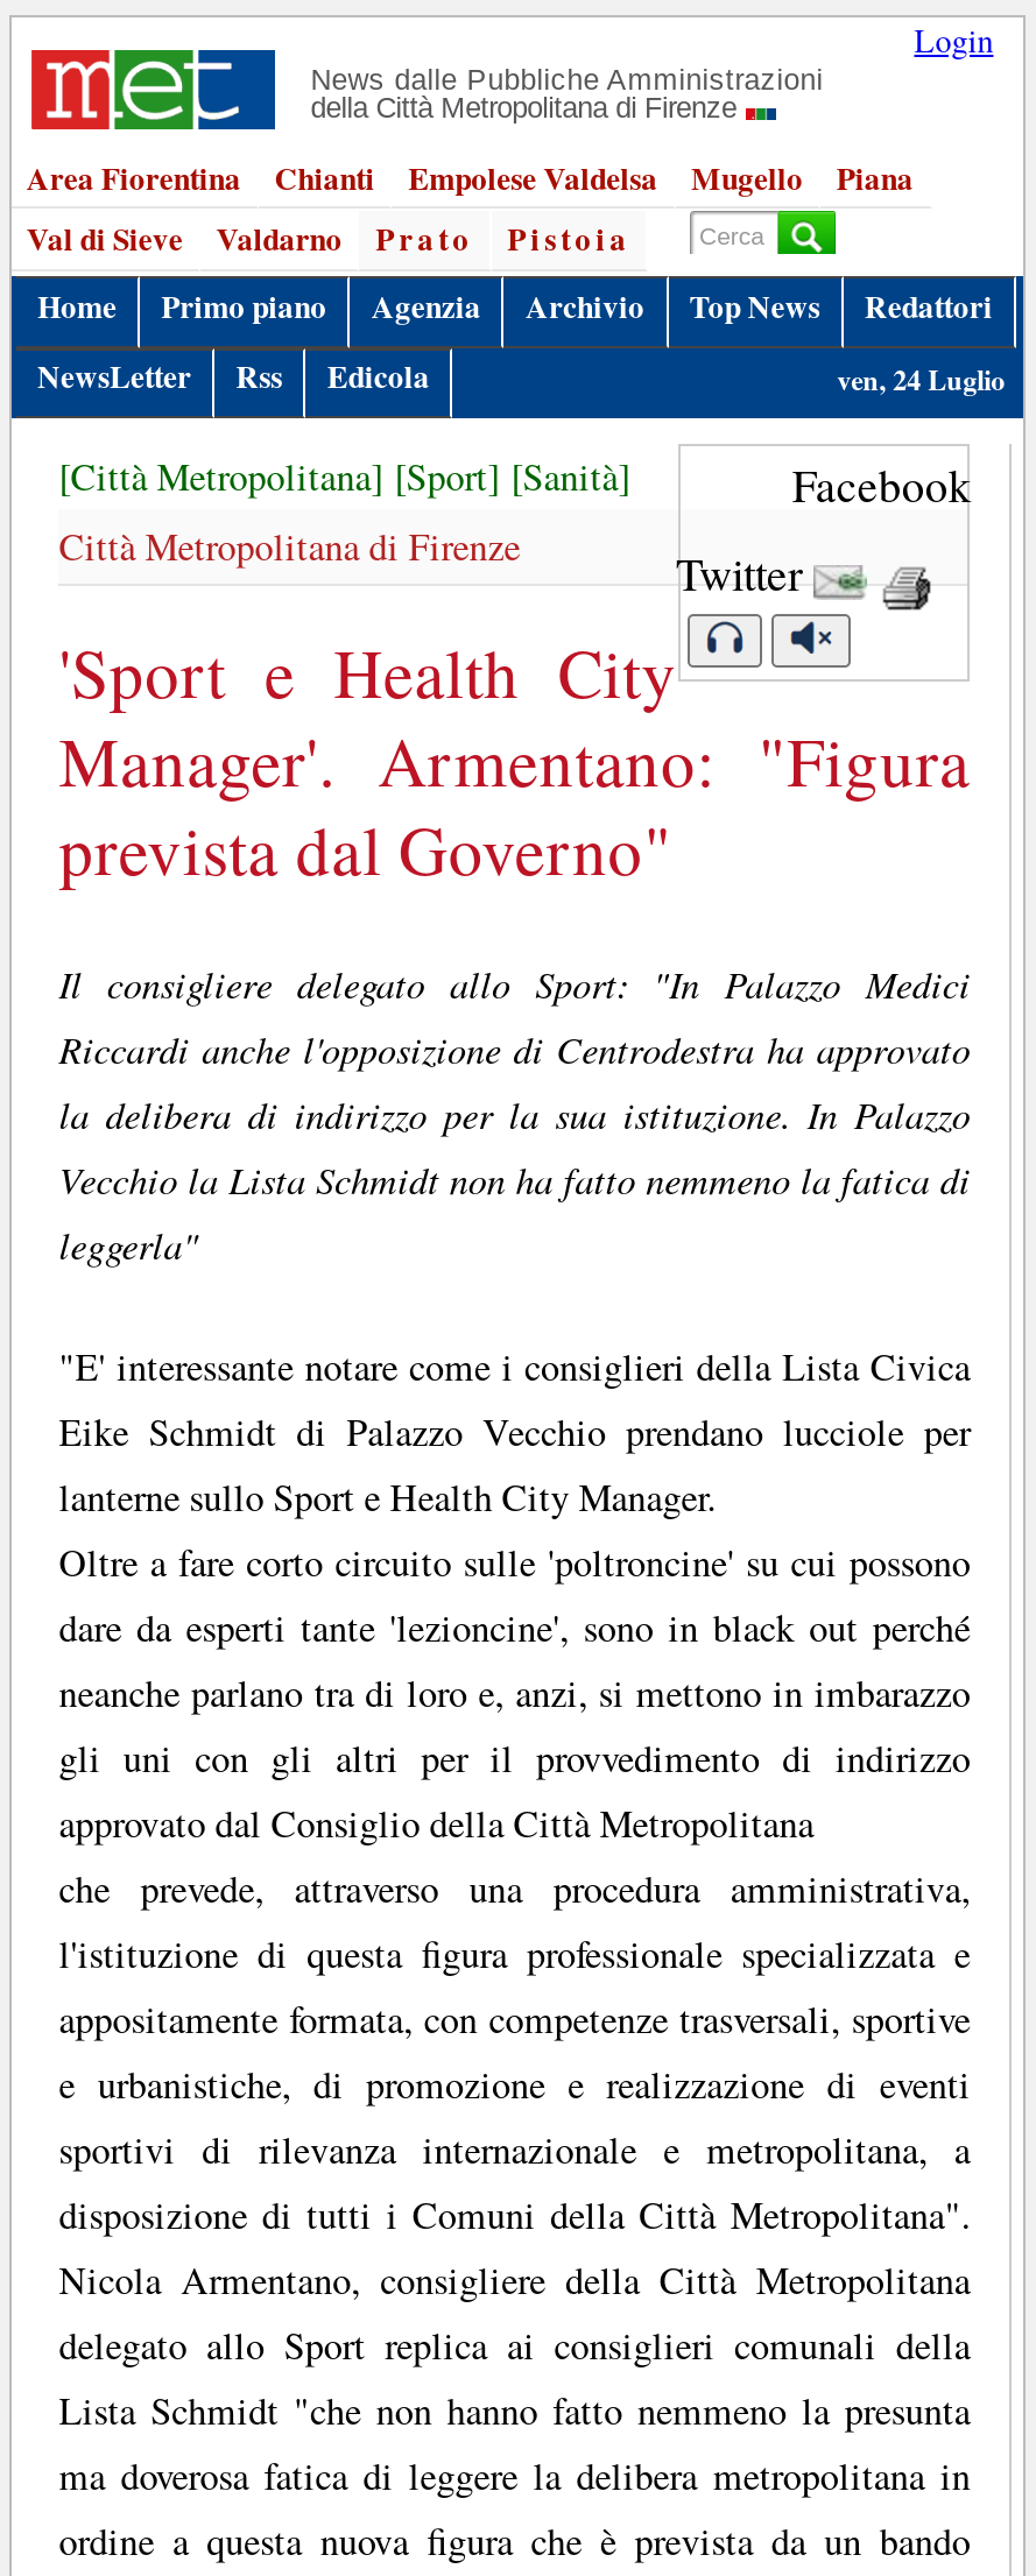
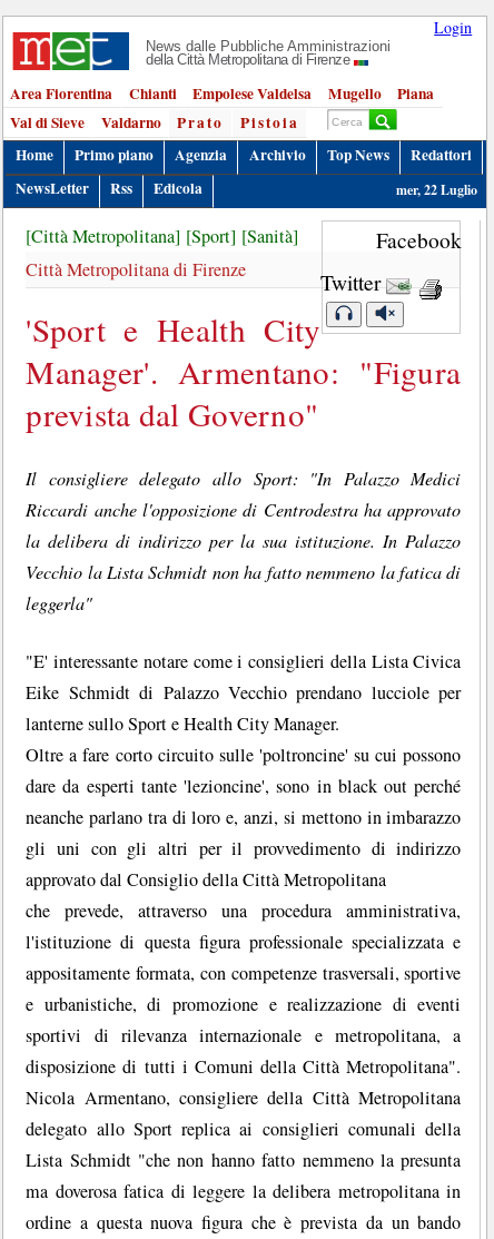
[837,361,1005,401] ven, 24 Luglio -> [396,181,477,200] mer, 22 Luglio

